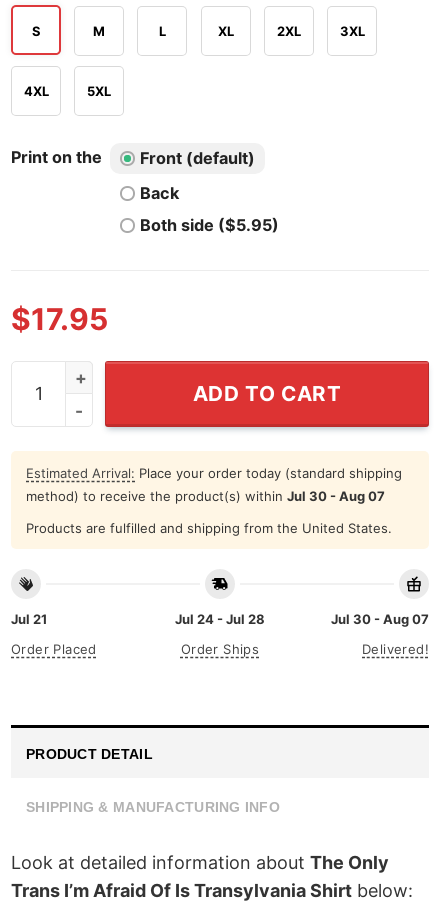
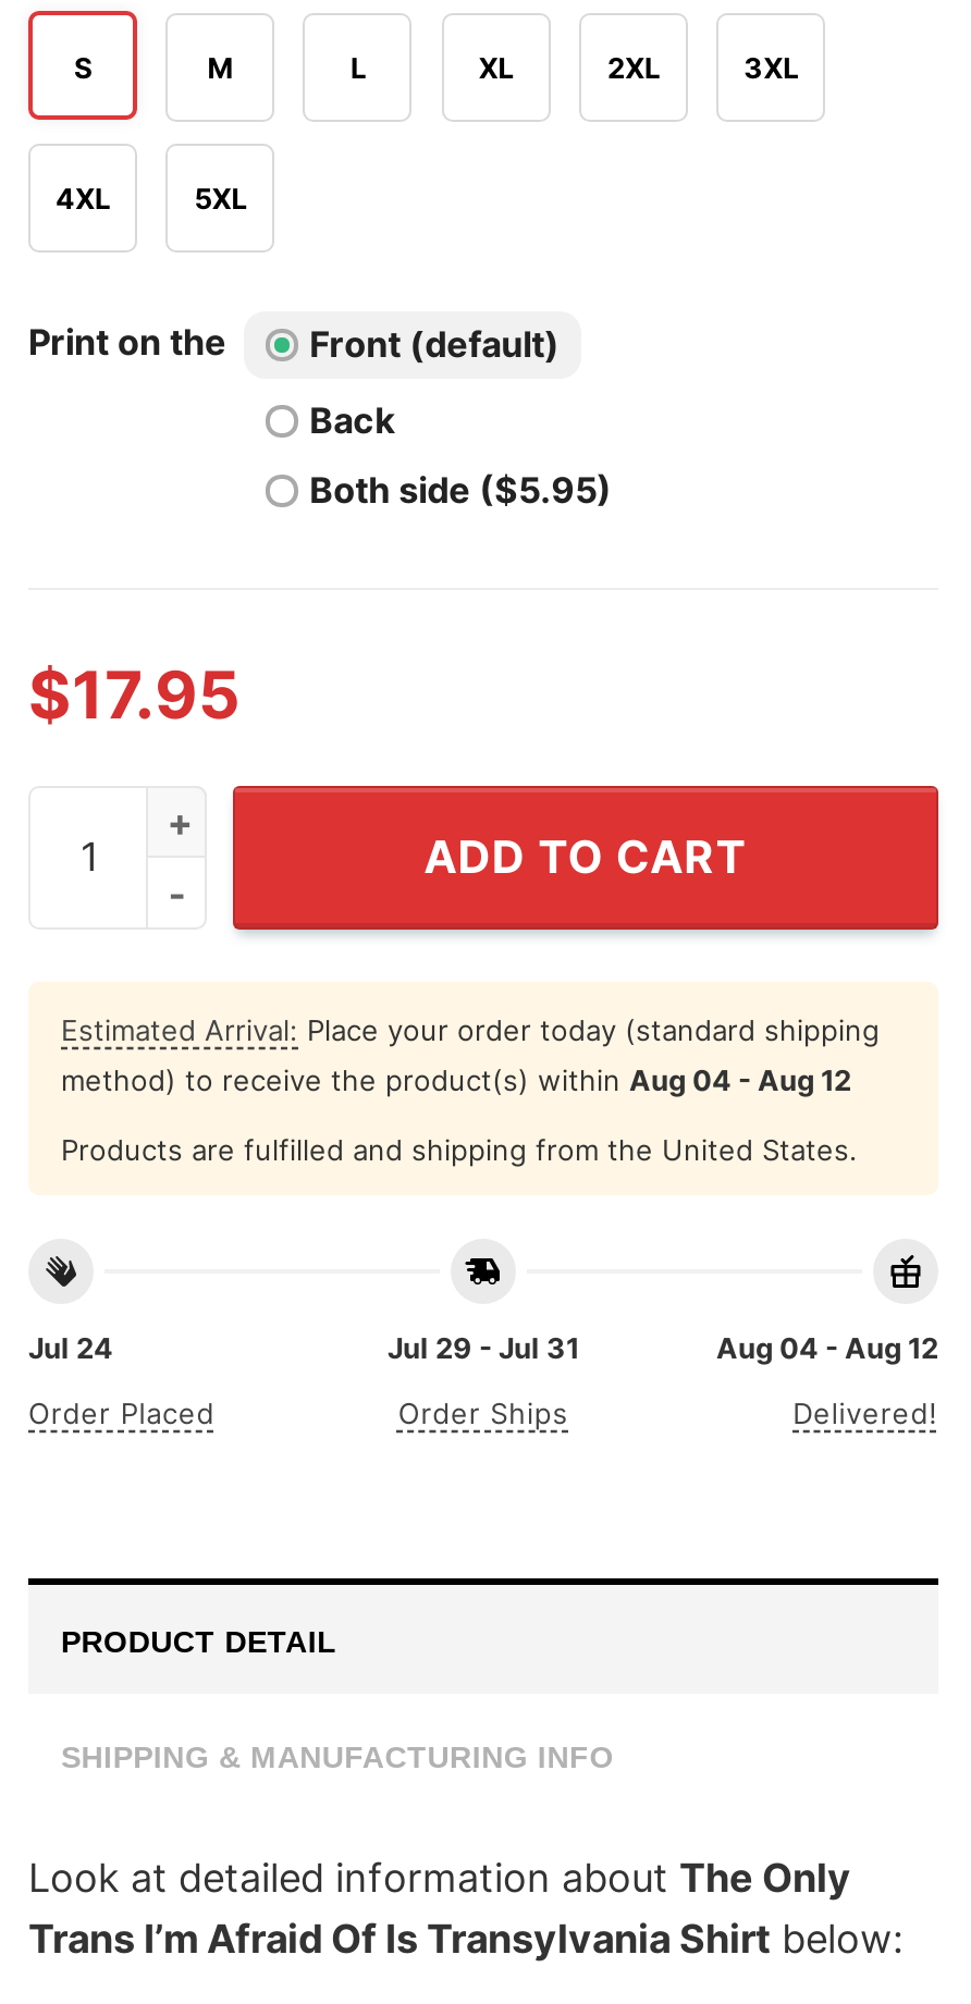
[26,488,385,504] method) to receive the product(s) within Jul 30 - Aug 07 -> [61,1062,851,1097] method) to receive the product(s) within Aug 04 - Aug 12
[11,611,47,627] Jul 21 -> [28,1331,113,1366] Jul 24
[175,611,265,627] Jul 24 - Jul 28 -> [388,1331,579,1366] Jul 29 - Jul 31
[331,611,429,627] Jul 30 - Aug 07 -> [716,1331,938,1366] Aug 04 - Aug 12

